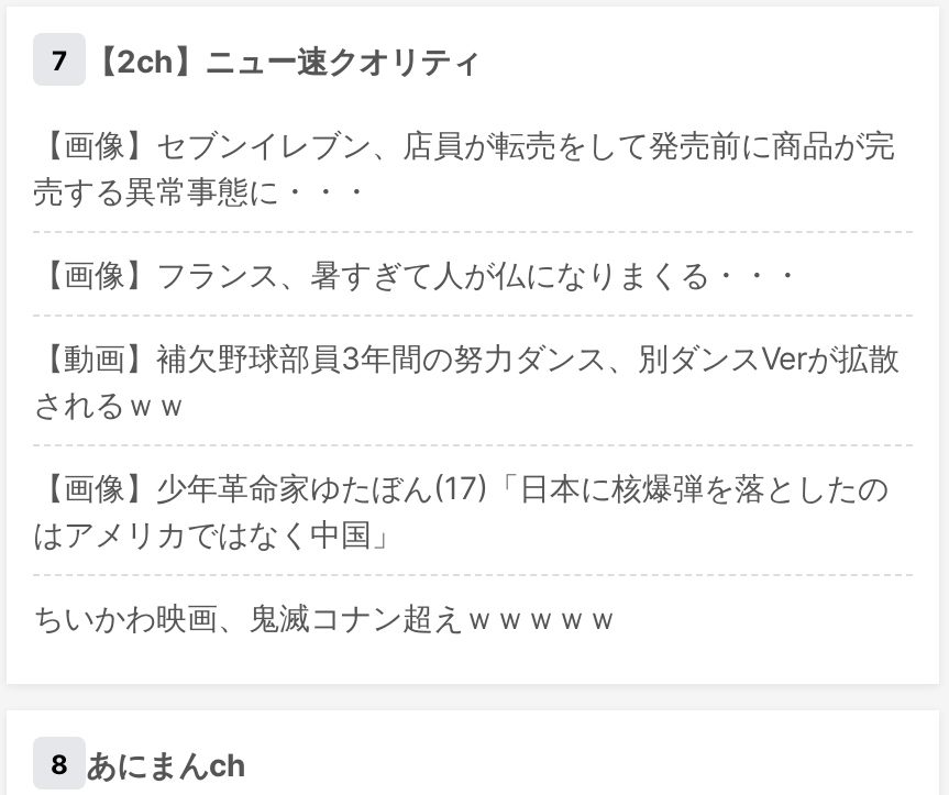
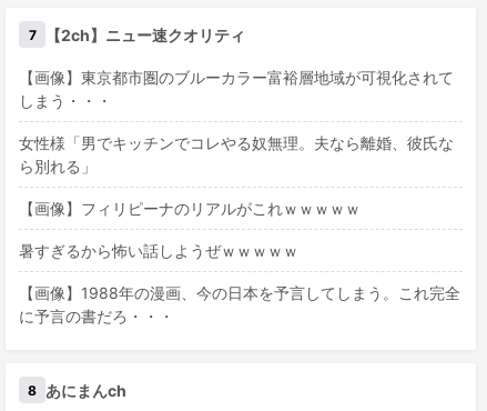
[33,125,895,209] 【画像】セブンイレブン、店員が転売をして発売前に商品が完 | 売する異常事態に・・・ -> [19,68,454,110] 【画像】東京都市圏のブルーカラー富裕層地域が可視化されて | しまう・・・
[33,255,803,292] 【画像】フランス、暑すぎて人が仏になりまくる・・・ -> [19,133,454,176] 女性様「男でキッチンでコレやる奴無理。夫なら離婚、彼氏な | ら別れる」
[33,339,900,422] 【動画】補欠野球部員3年間の努力ダンス、別ダンスVerが拡散 | されるｗｗ -> [19,199,361,218] 【画像】フィリピーナのリアルがこれｗｗｗｗｗ
[33,468,889,552] 【画像】少年革命家ゆたぼん(17)「日本に核爆弾を落としたの | はアメリカではなく中国」 -> [19,241,298,260] 暑すぎるから怖い話しようぜｗｗｗｗｗ
[33,598,618,636] ちいかわ映画、鬼滅コナン超えｗｗｗｗｗ -> [19,283,460,325] 【画像】1988年の漫画、今の日本を予言してしまう。これ完全 | に予言の書だろ・・・

